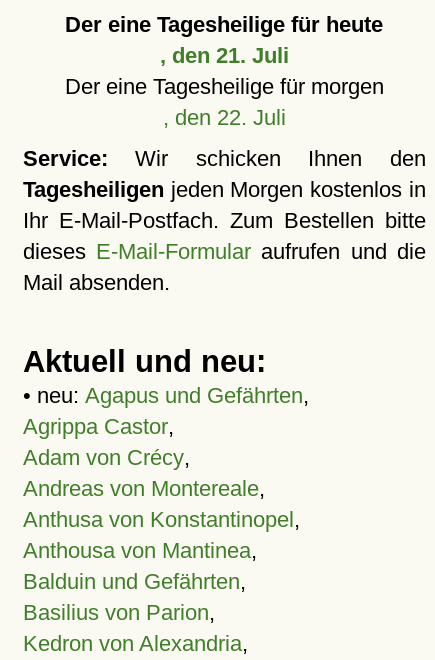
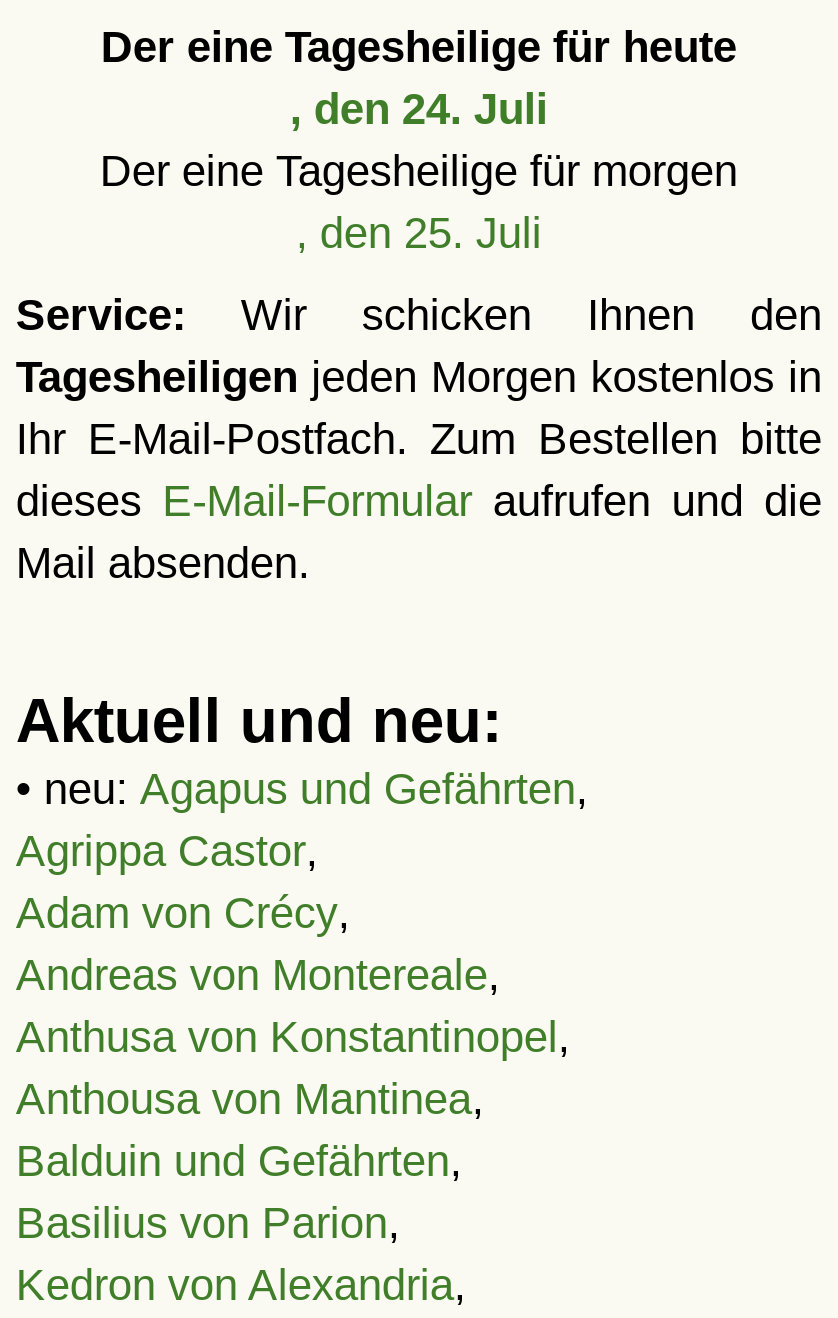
[160,43,289,68] , den 21. Juli -> [290,84,548,134] , den 24. Juli
[163,105,286,130] , den 22. Juli -> [296,208,542,258] , den 25. Juli

